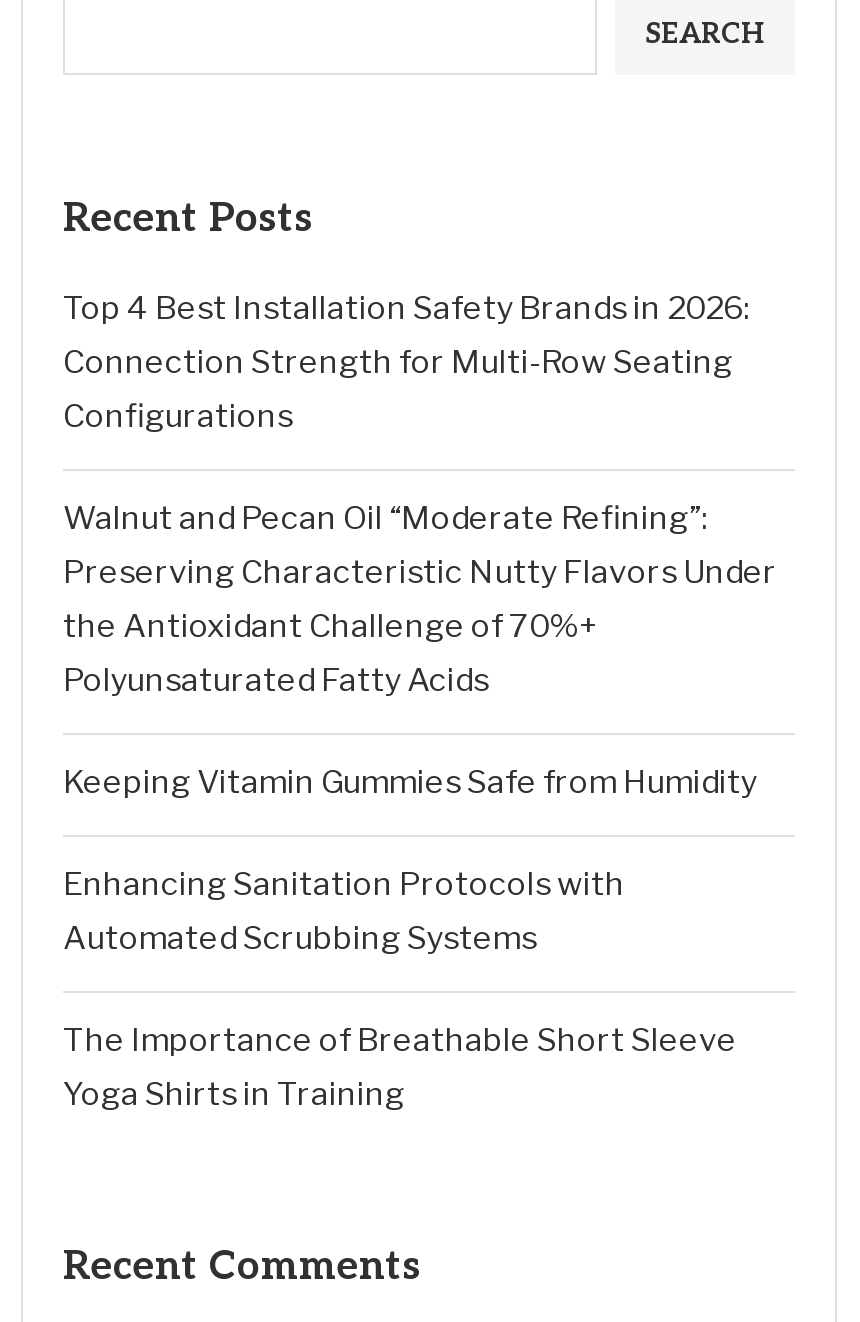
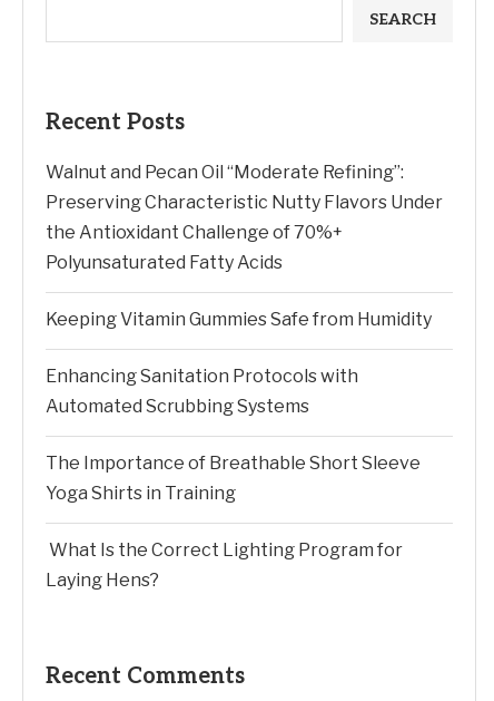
[63,288,749,434] Top 4 Best Installation Safety Brands in 2026: | Connection Strength for Multi-Row Seating | Configurations -> none
moved [63,498,777,1112] -> [46,161,443,503]: Walnut and Pecan Oil “Moderate Refining”: | Preserving Characteristic Nutty Flavors Under | the Antioxidant Challenge of 70%+ | ... | The Importance of Breathable Short Sleeve | Yoga Shirts in Training
none -> [46,539,403,590] What Is the Correct Lighting Program for | Laying Hens?

